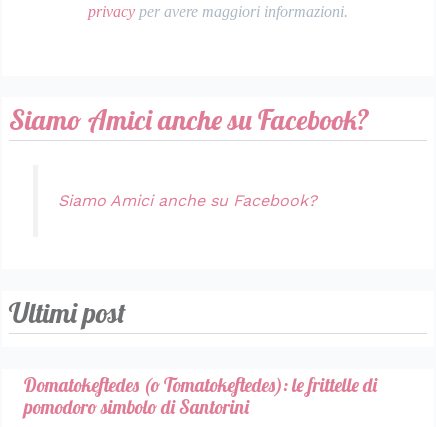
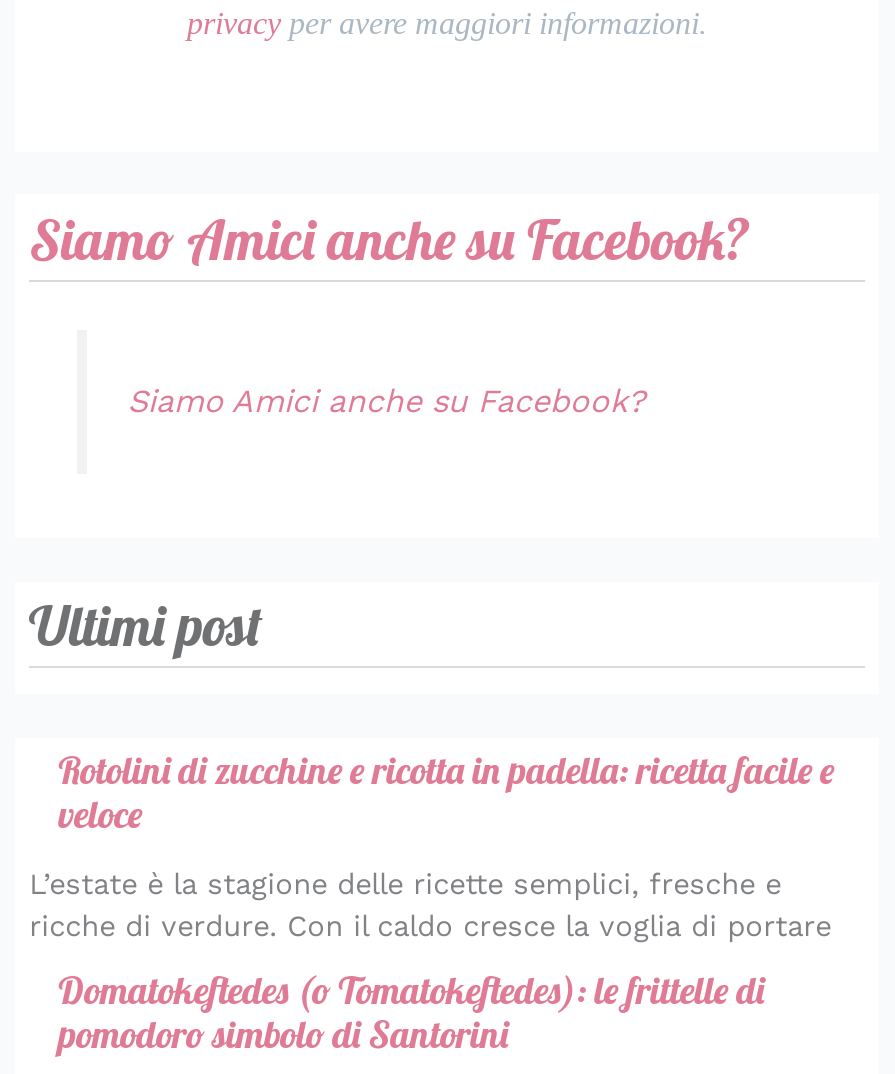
none -> [29,747,834,945] Rotolini di zucchine e ricotta in padella: ricetta facile e | veloce | L’estate è la stagione delle ricette semplici, fresche e | ricche di verdure. Con il caldo cresce la voglia di portare

